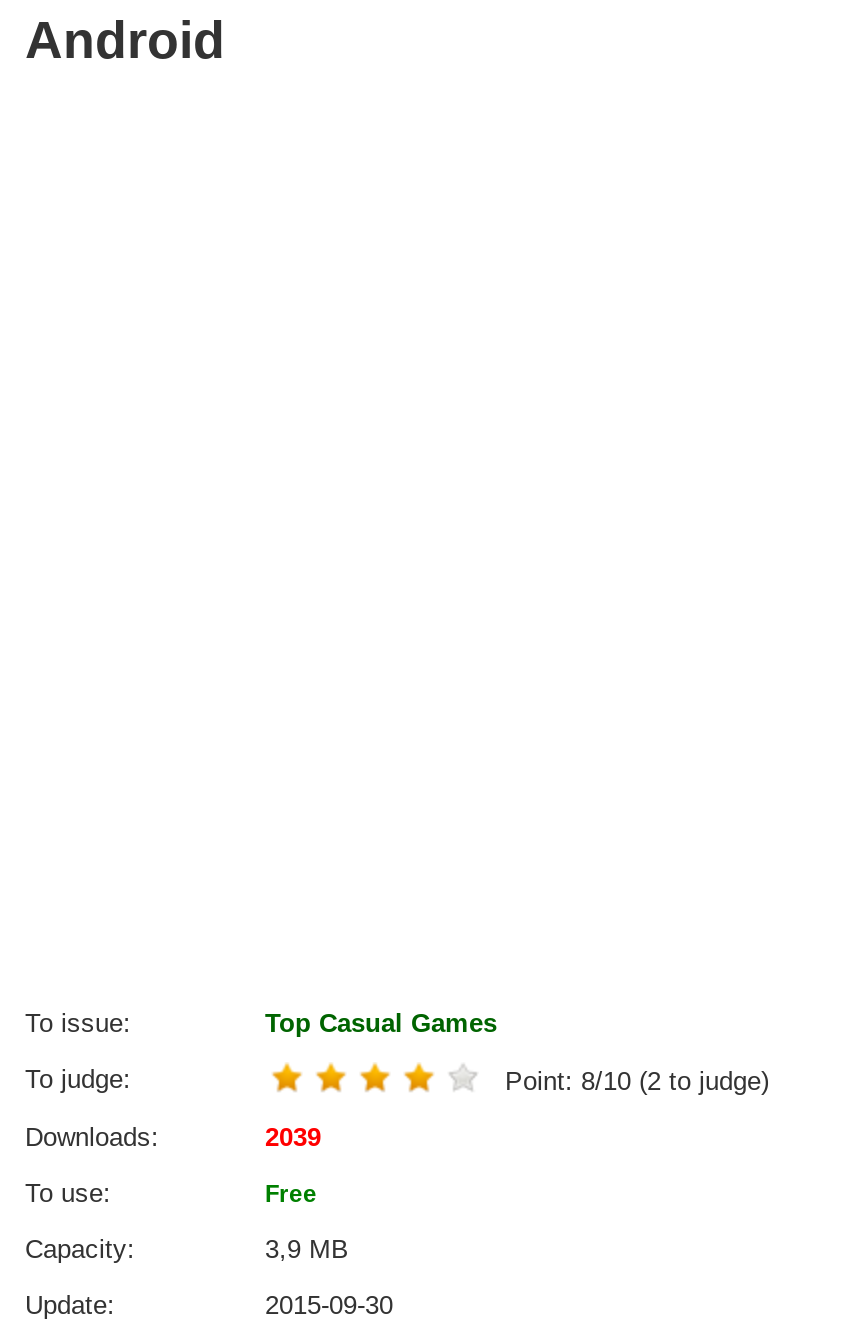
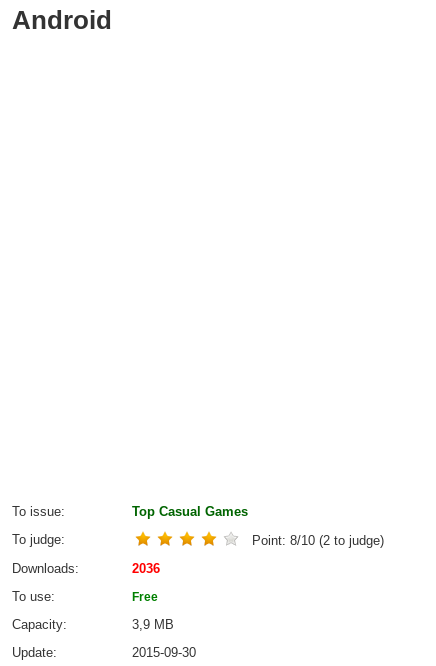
[265,1121,321,1151] 2039 -> [132,561,160,576] 2036

